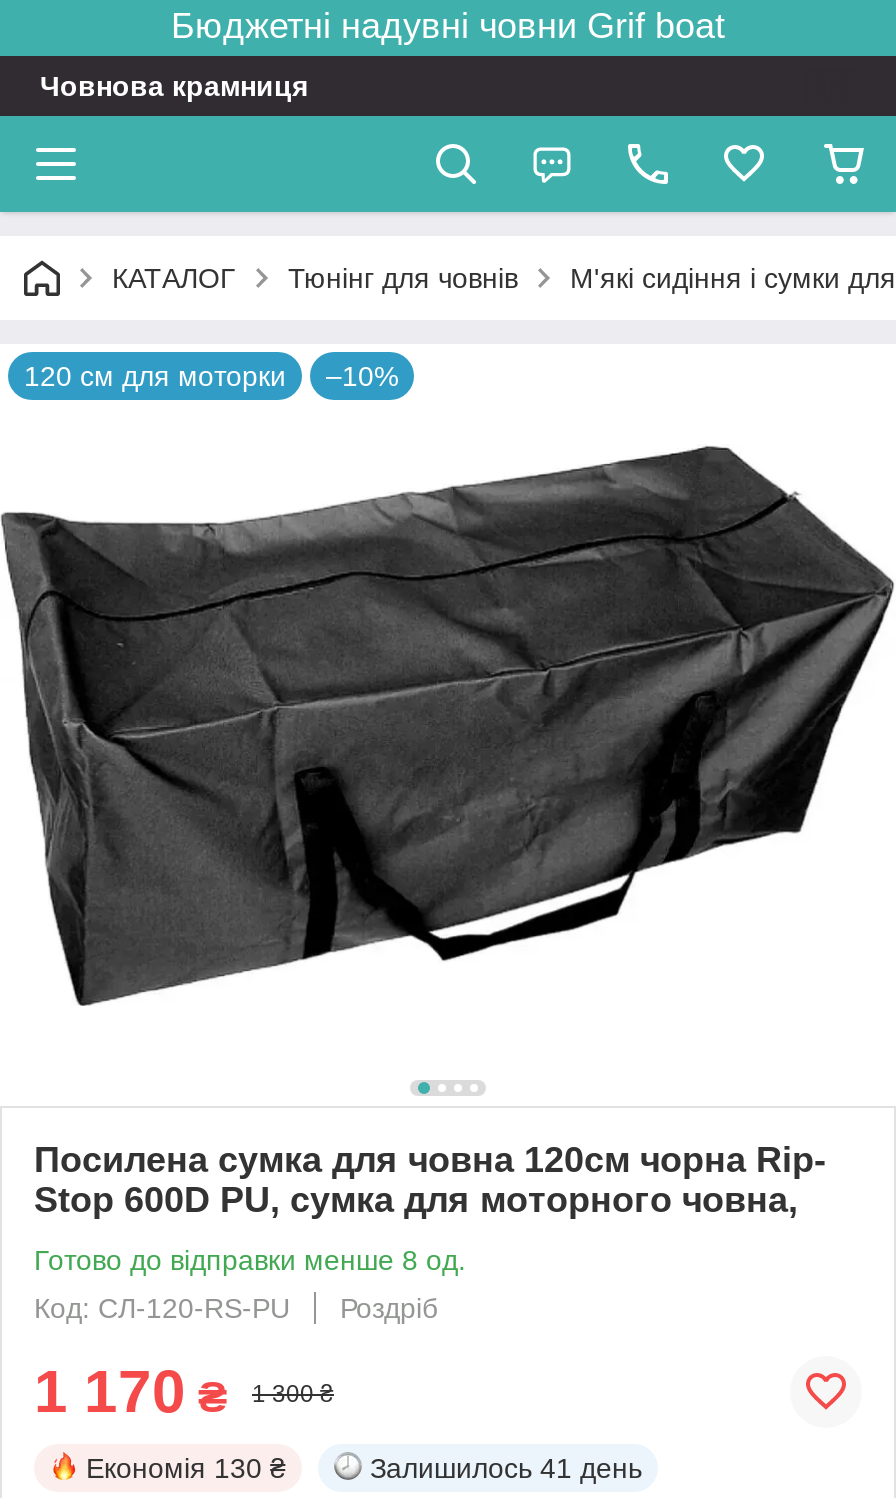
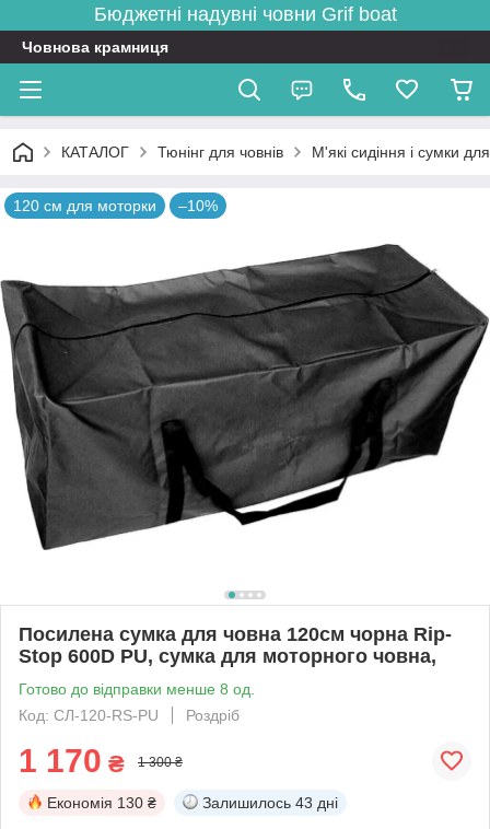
[370,1452,642,1484] Залишилось 41 день -> [202,794,338,811] Залишилось 43 дні

